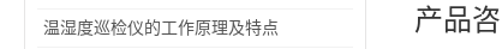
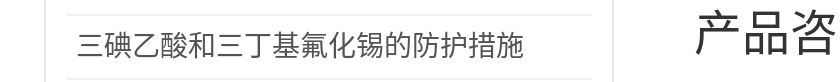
[43,18,279,37] 温湿度巡检仪的工作原理及特点 -> [76,30,524,62] 三碘乙酸和三丁基氟化锡的防护措施

